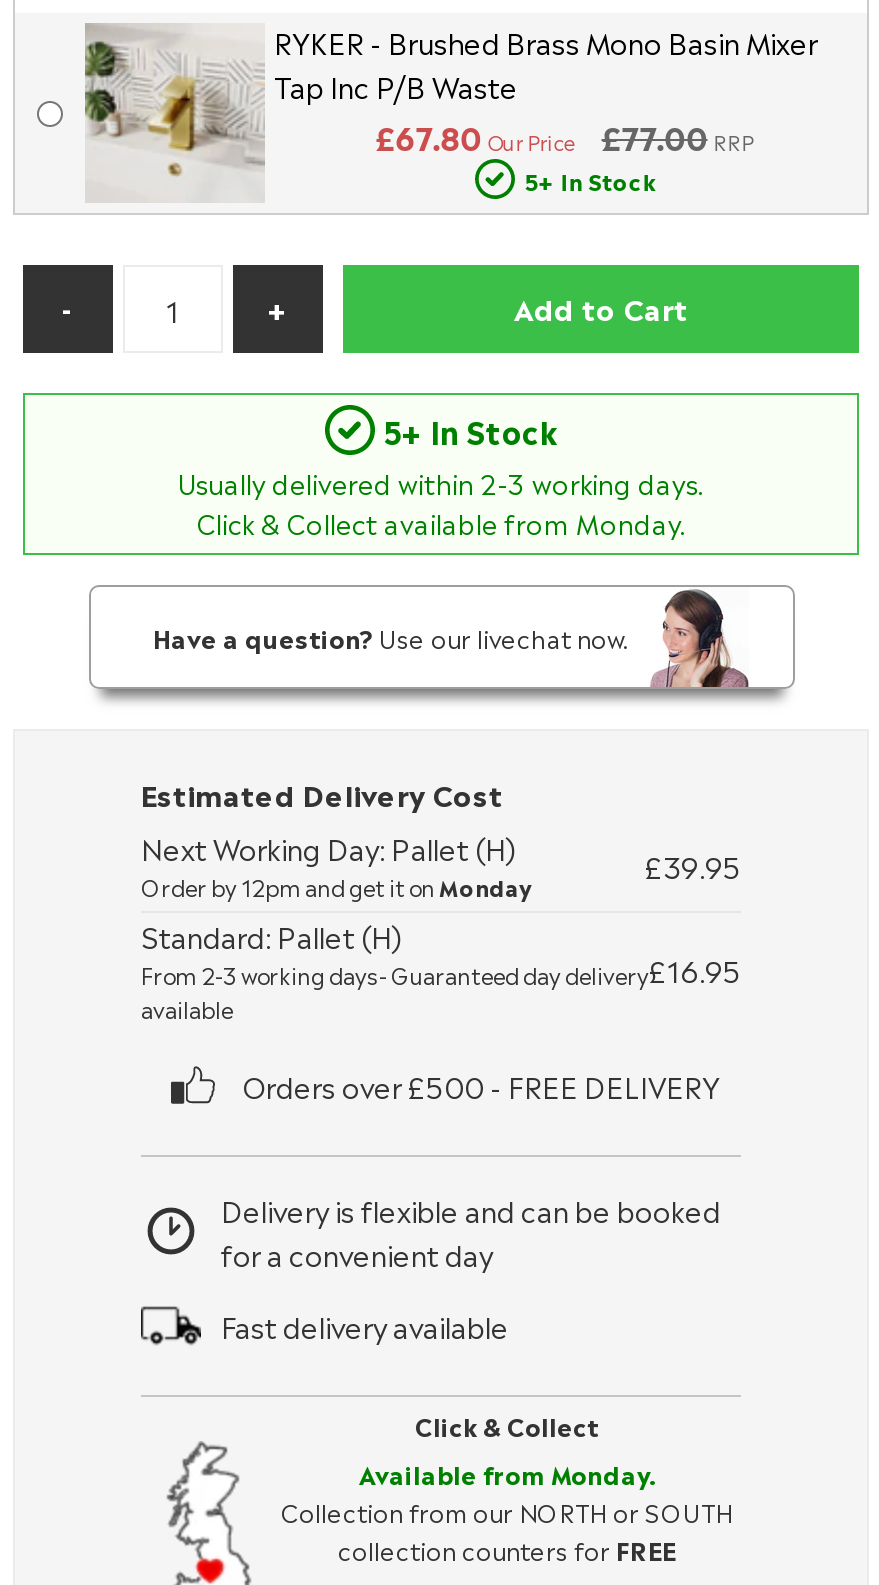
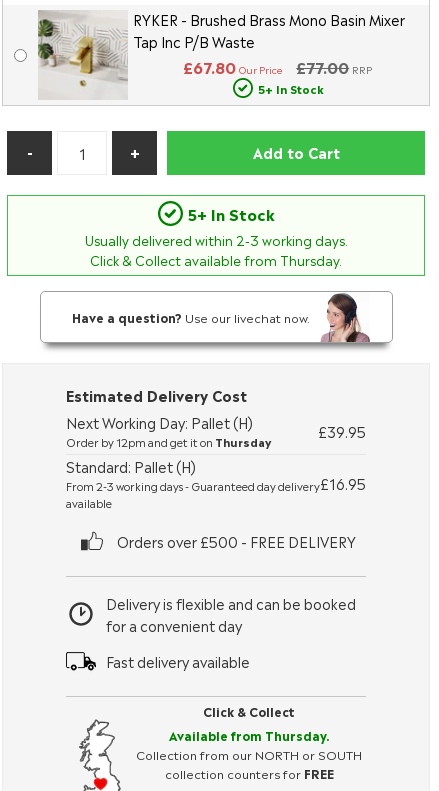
[196,503,686,541] Click & Collect available from Monday. -> [90,250,342,269] Click & Collect available from Thursday.
[141,869,531,903] Order by 12pm and get it on Monday -> [66,433,271,450] Order by 12pm and get it on Thursday
[359,1455,655,1491] Available from Monday. -> [169,726,329,744] Available from Thursday.

